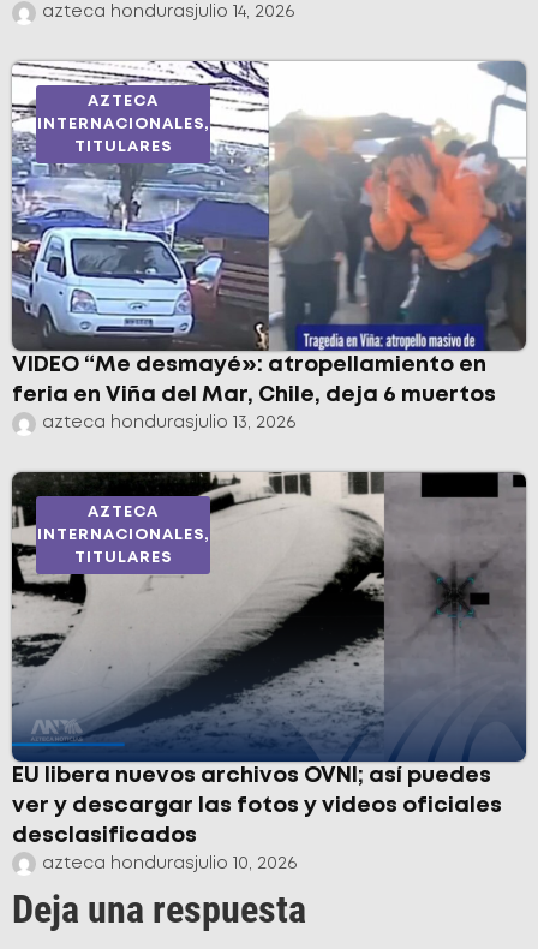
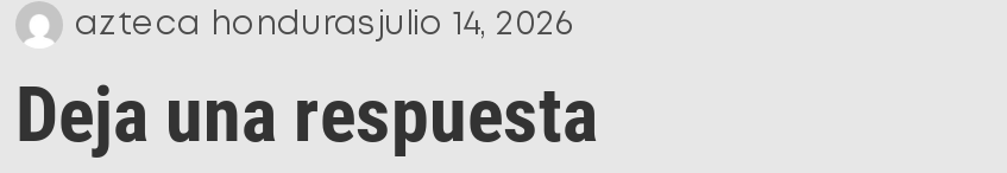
[11,60,527,352] [image] | AZTECA | INTERNACIONALES, | TITULARES -> none
[12,356,496,430] VIDEO “Me desmayé»: atropellamiento en | feria en Viña del Mar, Chile, deja 6 muertos | azteca hondurasjulio 13, 2026 -> none
[10,470,528,763] [image] | AZTECA | INTERNACIONALES, | TITULARES -> none
[12,766,502,871] EU libera nuevos archivos OVNI; así puedes | ver y descargar las fotos y videos oficiales | desclasificados | azteca hondurasjulio 10, 2026 -> none

